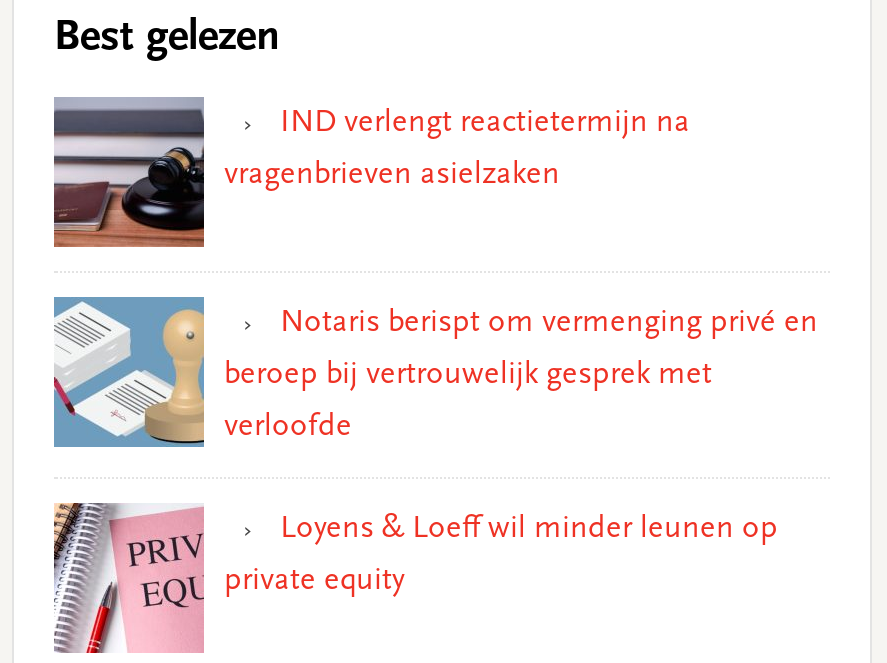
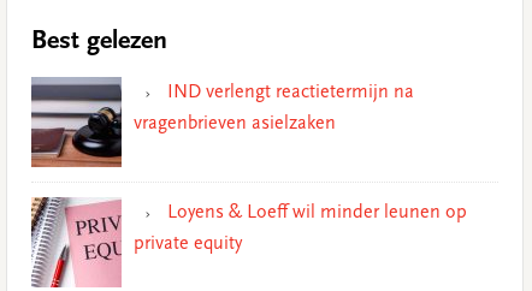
[52,295,818,449] [image] | Notaris berispt om vermenging privé en | beroep bij vertrouwelijk gesprek met | verloofde -> none

